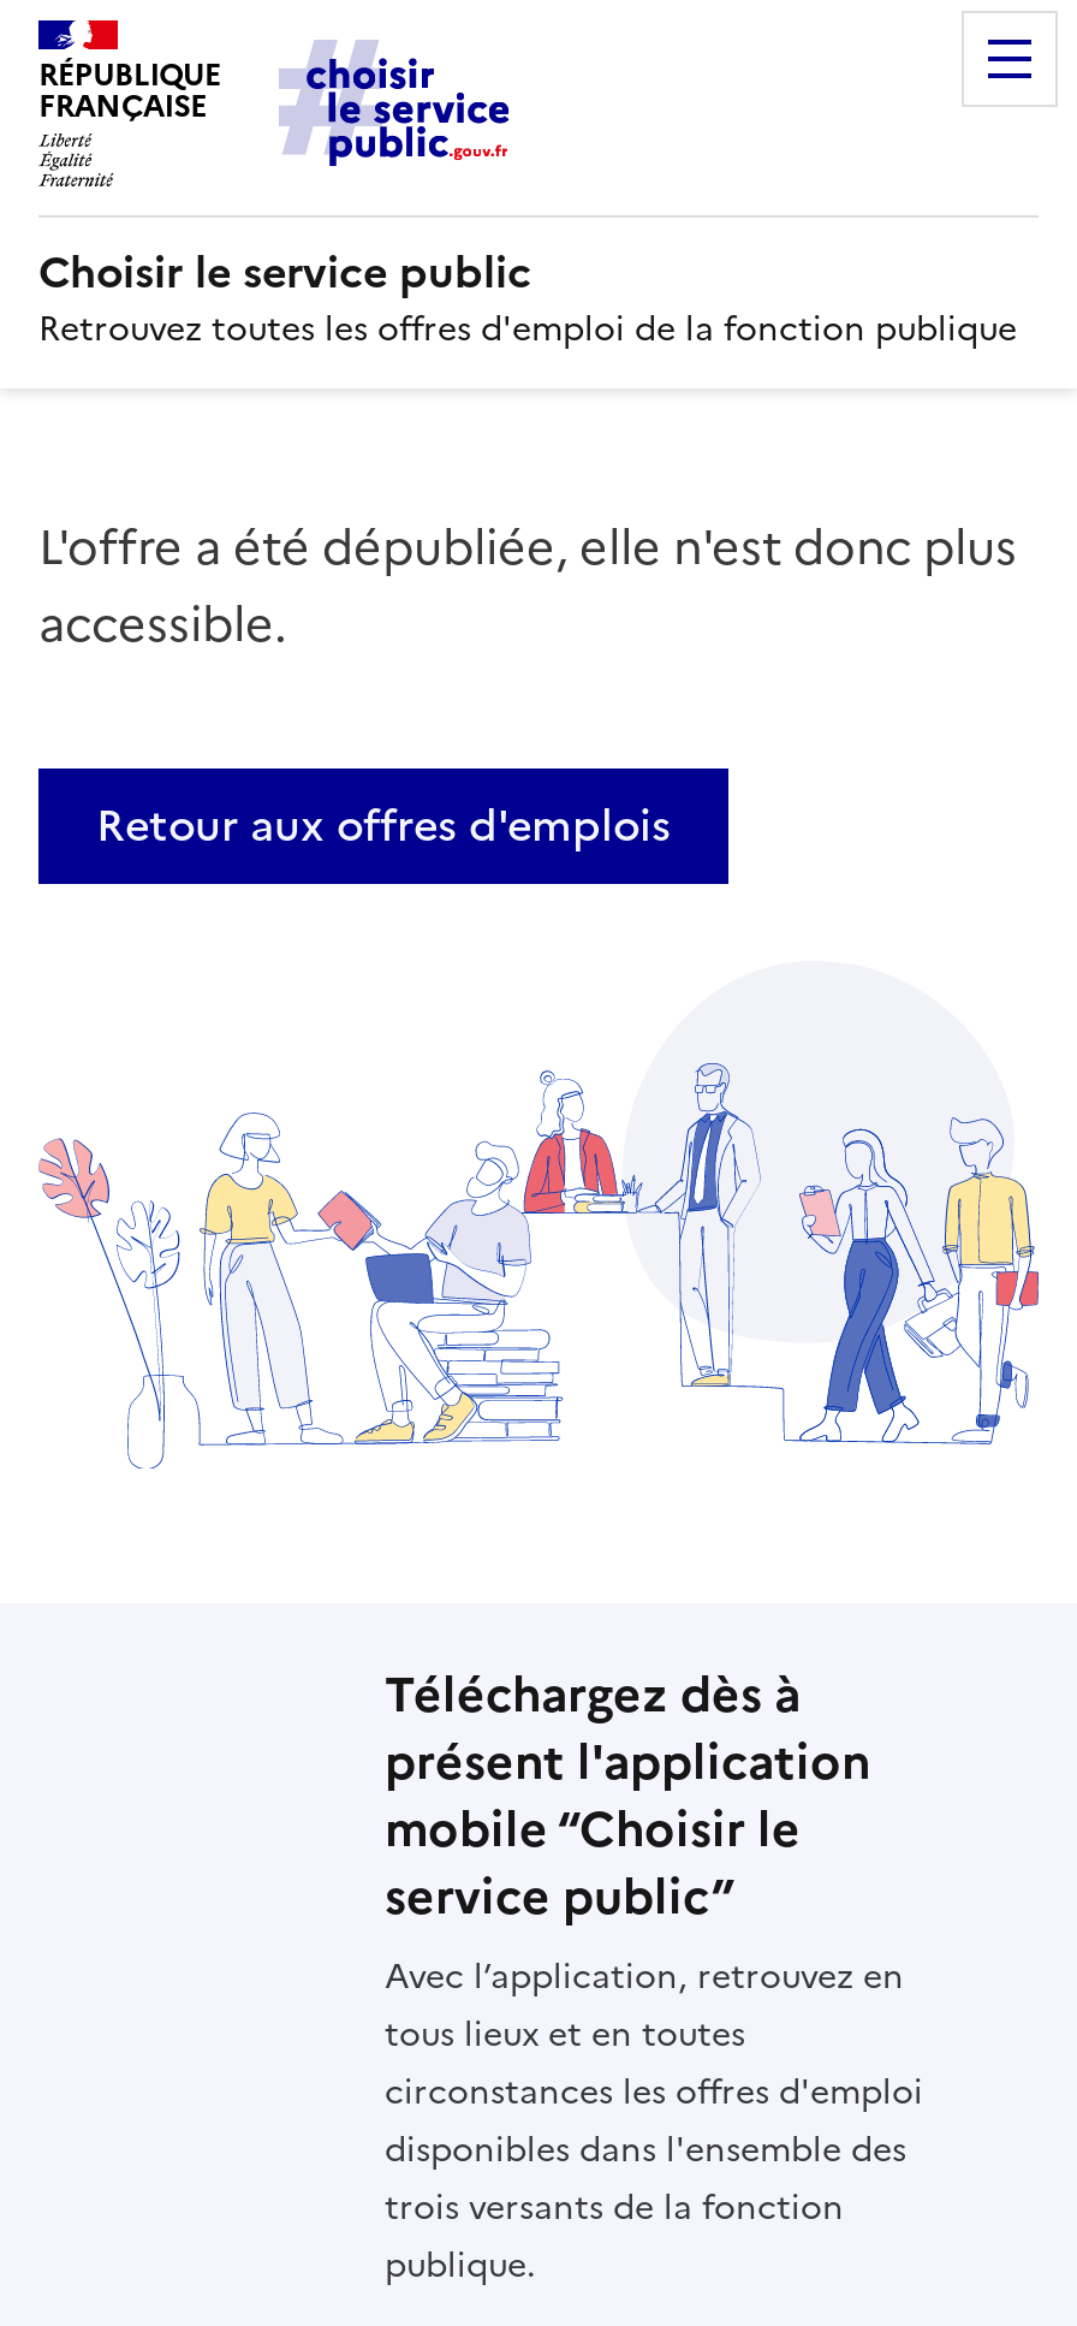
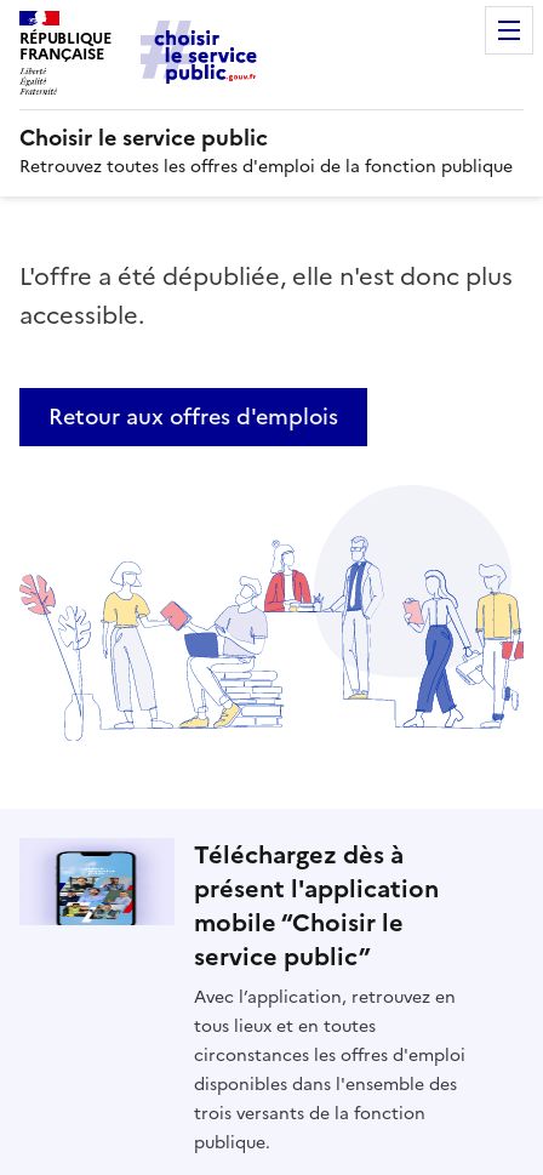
none -> [44,845,149,926] [image]

